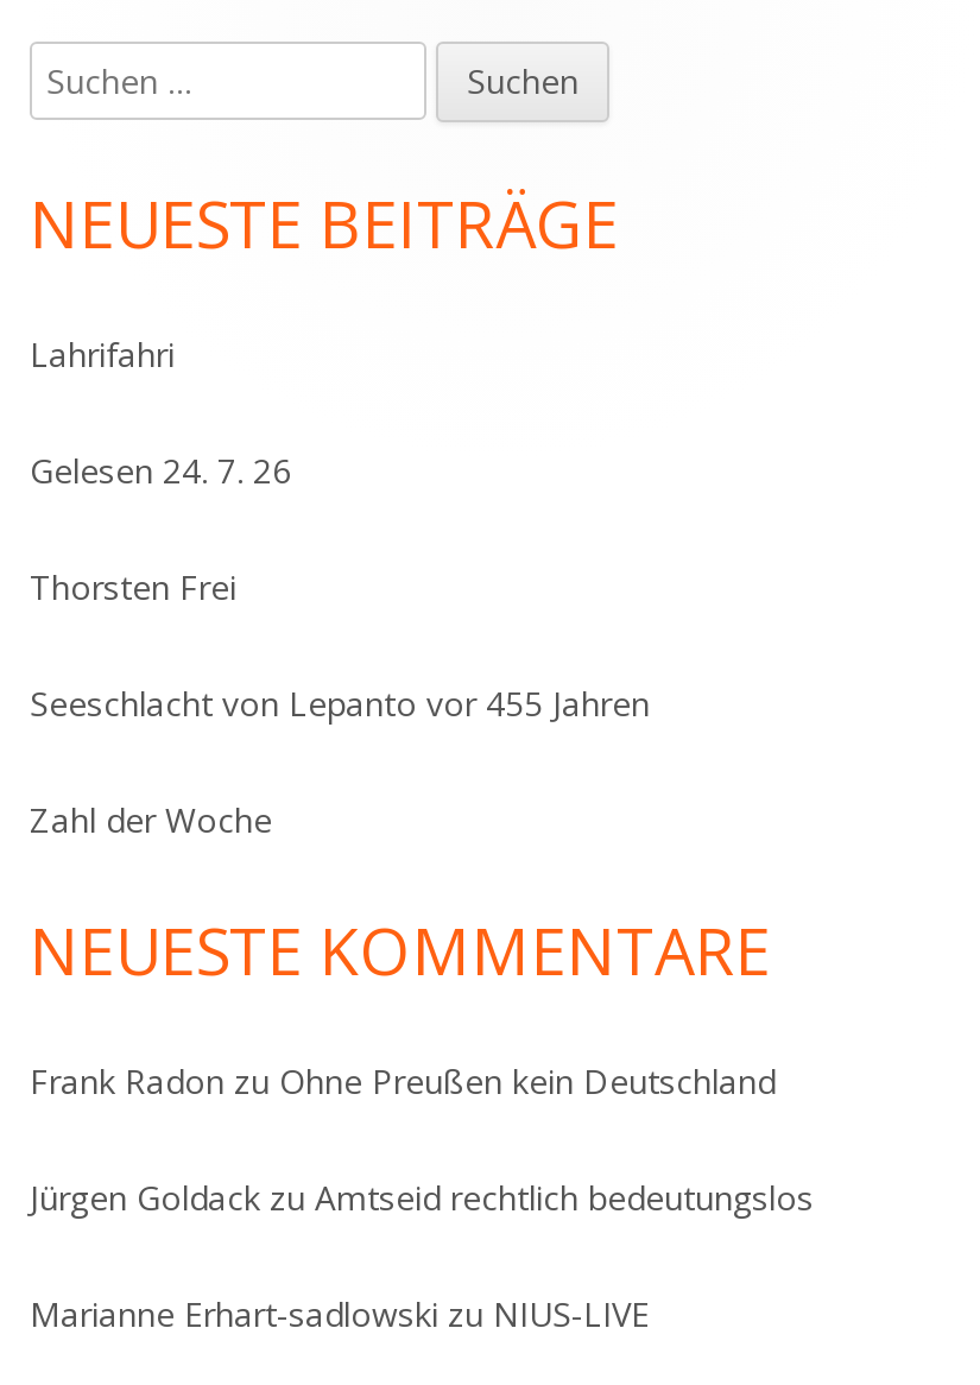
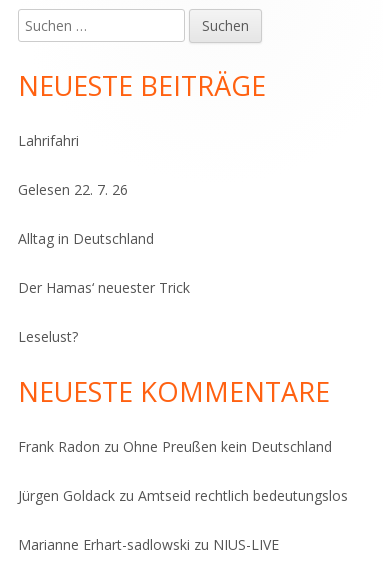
[30,448,291,493] Gelesen 24. 7. 26 -> [18,180,128,199] Gelesen 22. 7. 26
[30,564,236,609] Thorsten Frei -> [18,229,154,248] Alltag in Deutschland
[30,681,650,726] Seeschlacht von Lepanto vor 455 Jahren -> [18,278,190,297] Der Hamas‘ neuester Trick
[30,797,272,842] Zahl der Woche -> [18,327,78,346] Leselust?

